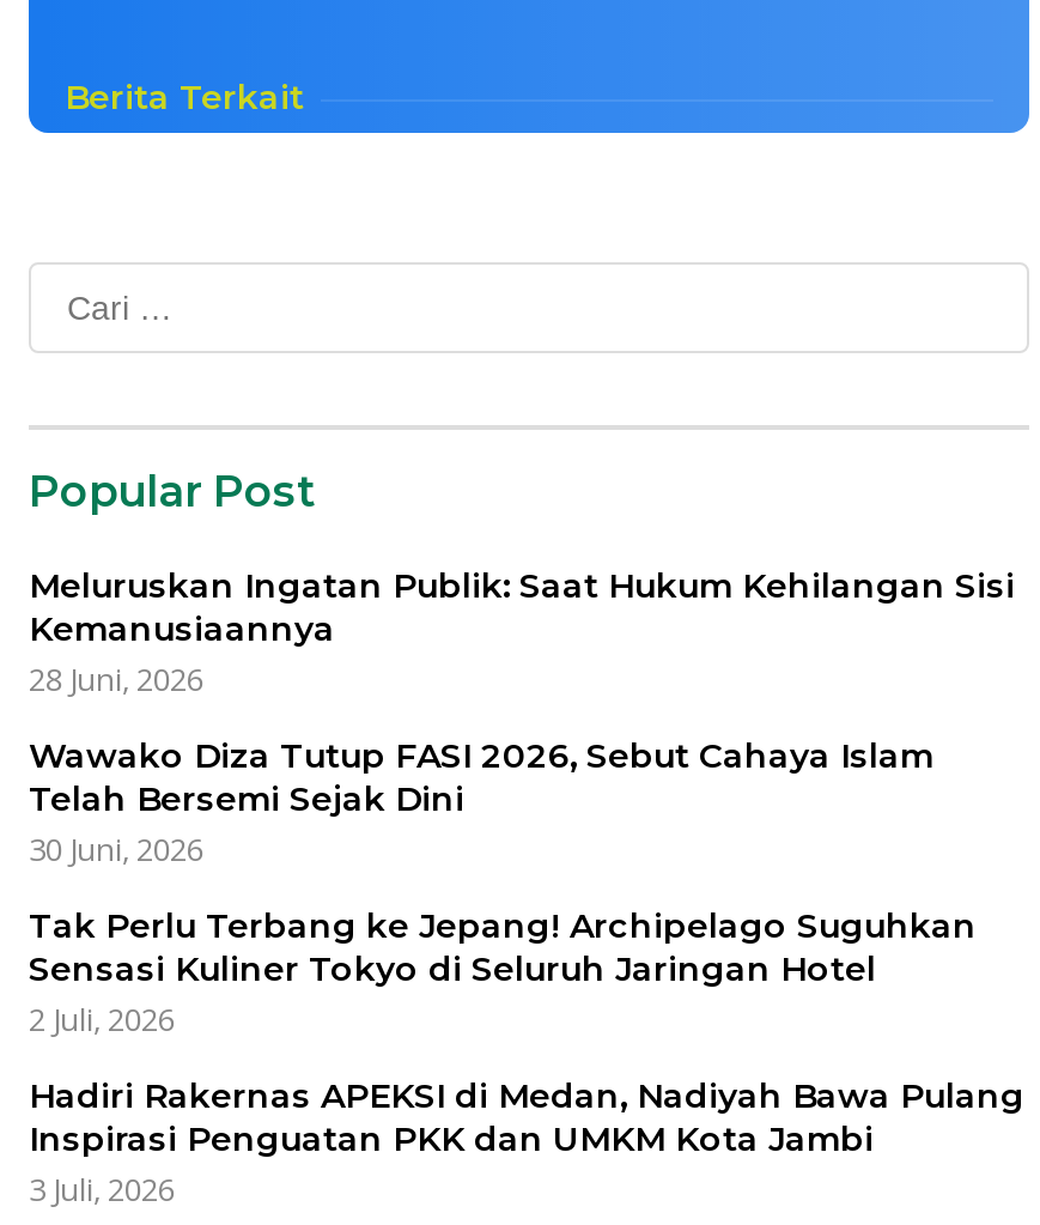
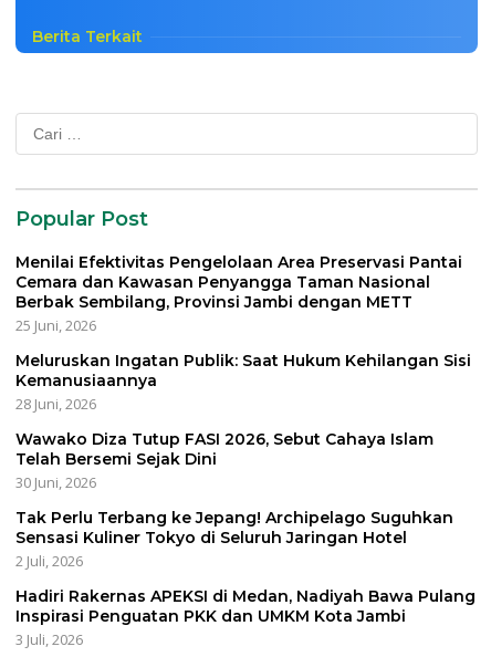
none -> [15,252,462,335] Menilai Efektivitas Pengelolaan Area Preservasi Pantai | Cemara dan Kawasan Penyangga Taman Nasional | Berbak Sembilang, Provinsi Jambi dengan METT | 25 Juni, 2026

